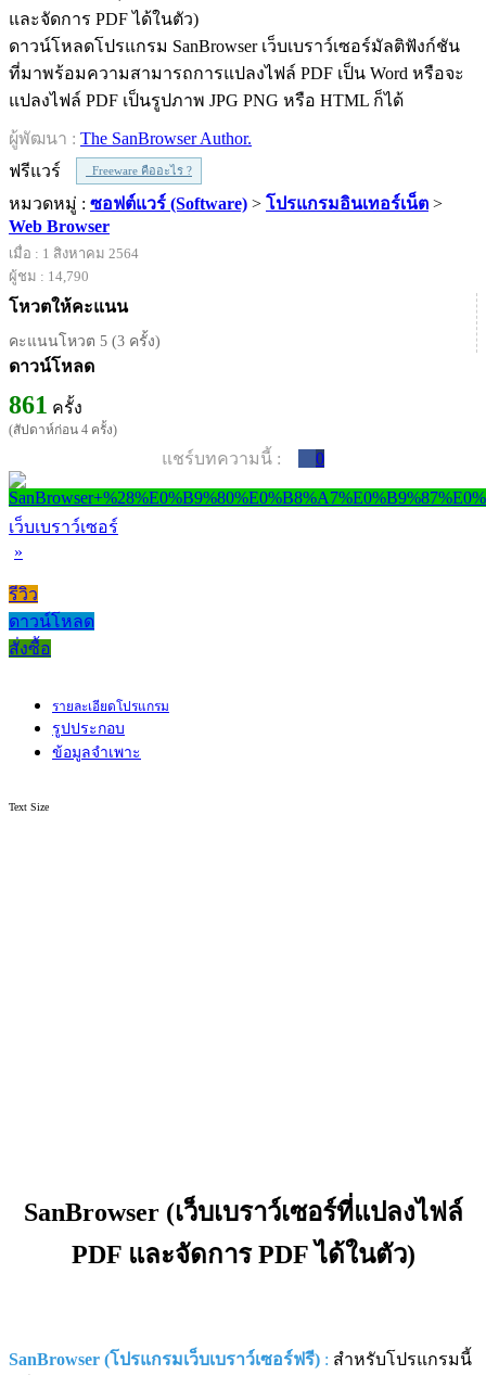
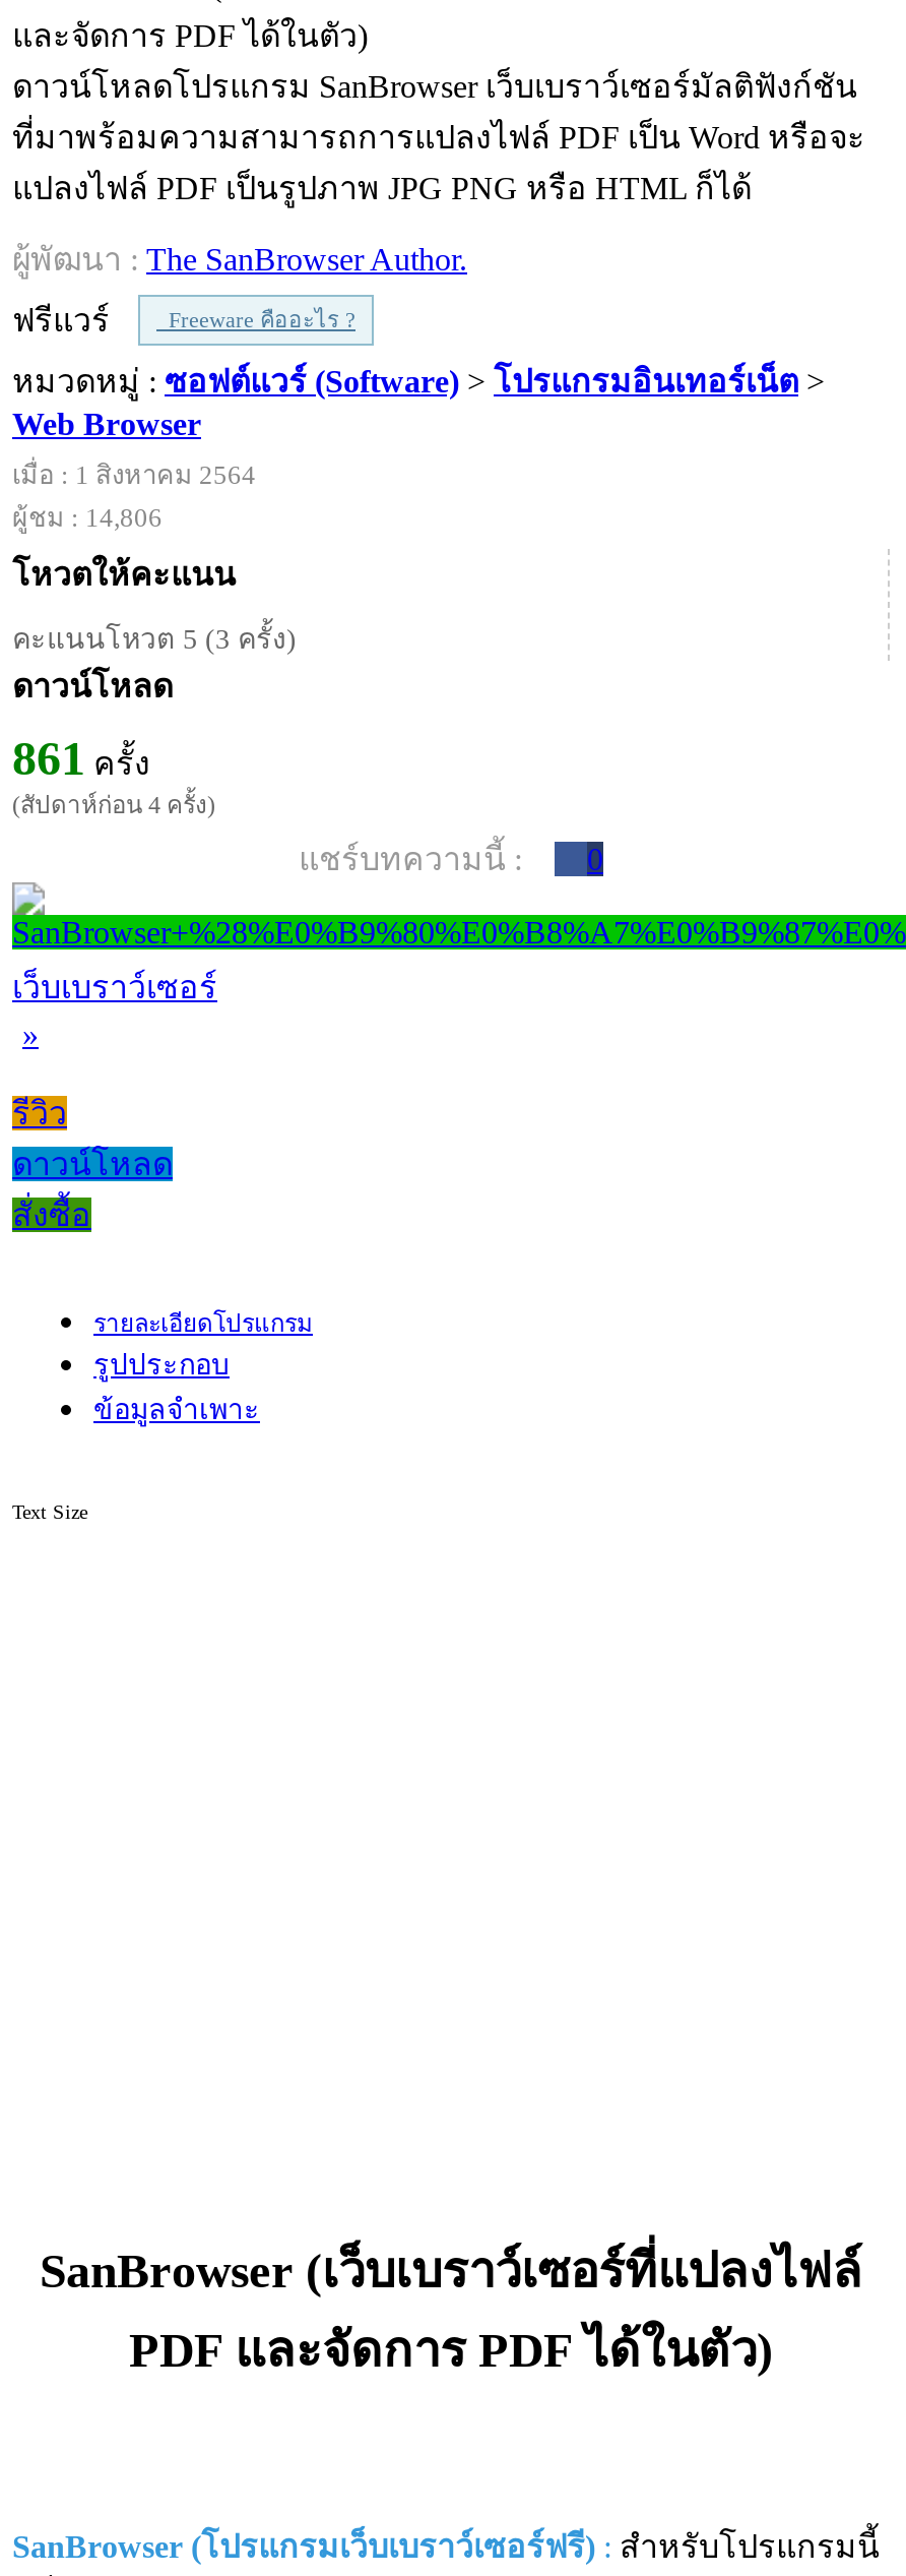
[9,269,89,285] ผู้ชม : 14,790 -> [12,503,163,534] ผู้ชม : 14,806

